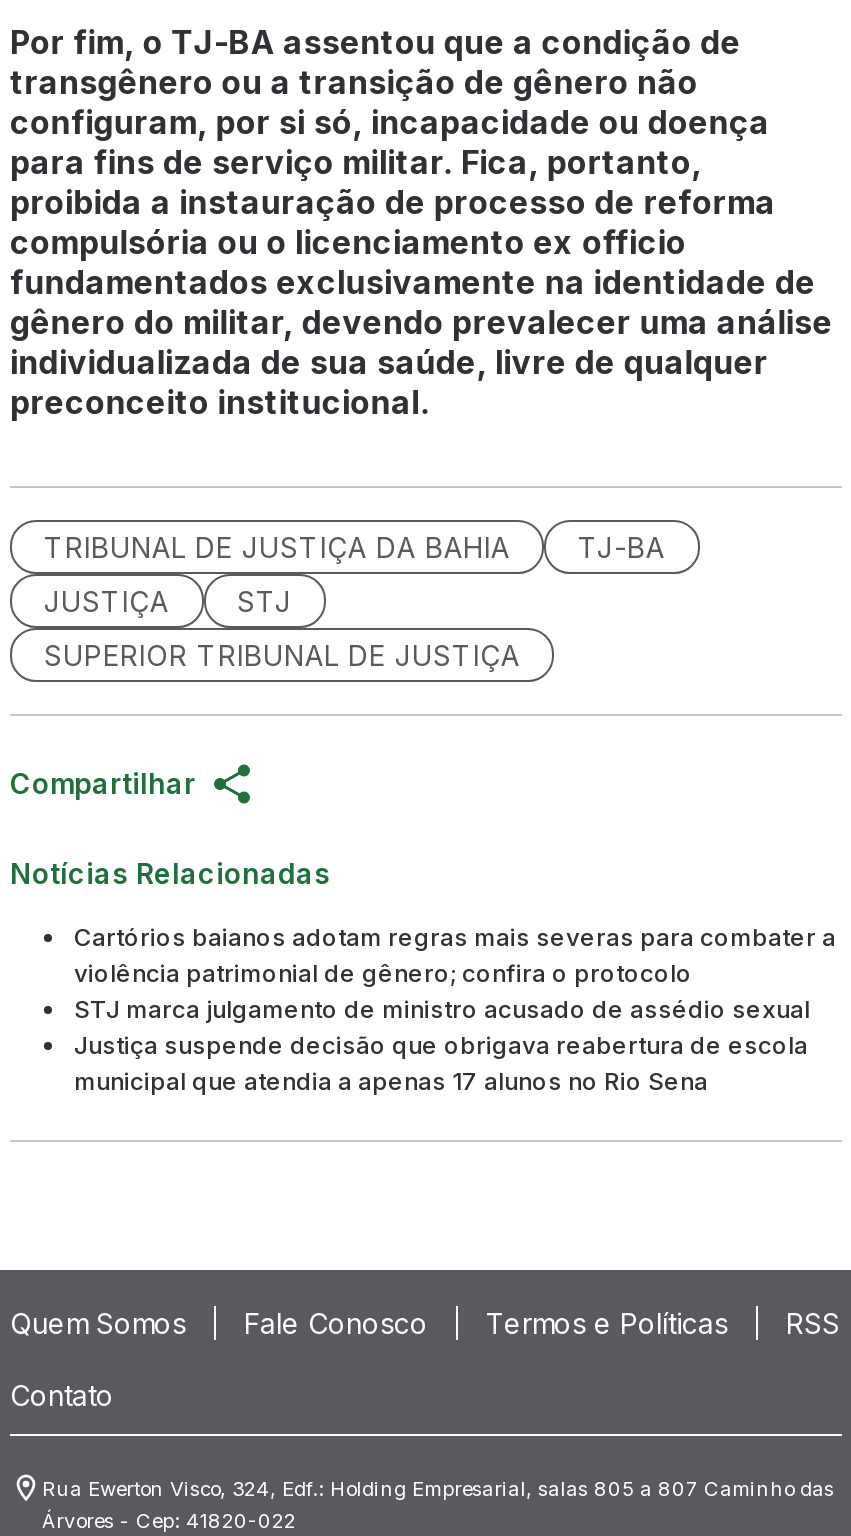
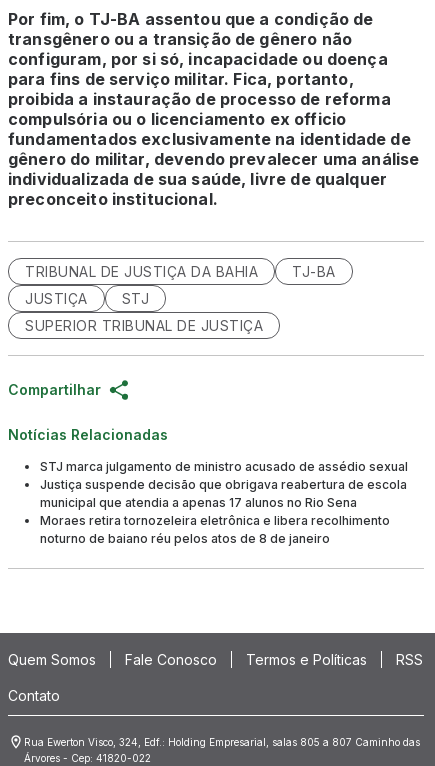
[74,921,836,987] Cartórios baianos adotam regras mais severas para combater a | violência patrimonial de gênero; confira o protocolo -> none
moved [74,993,810,1095] -> [40,459,408,510]: STJ marca julgamento de ministro acusado de assédio sexual | Justiça suspende decisão que obrigava reabertura de escola | municipal que atendia a apenas 17 alunos no Rio Sena
none -> [40,513,390,546] Moraes retira tornozeleira eletrônica e libera recolhimento | noturno de baiano réu pelos atos de 8 de janeiro

